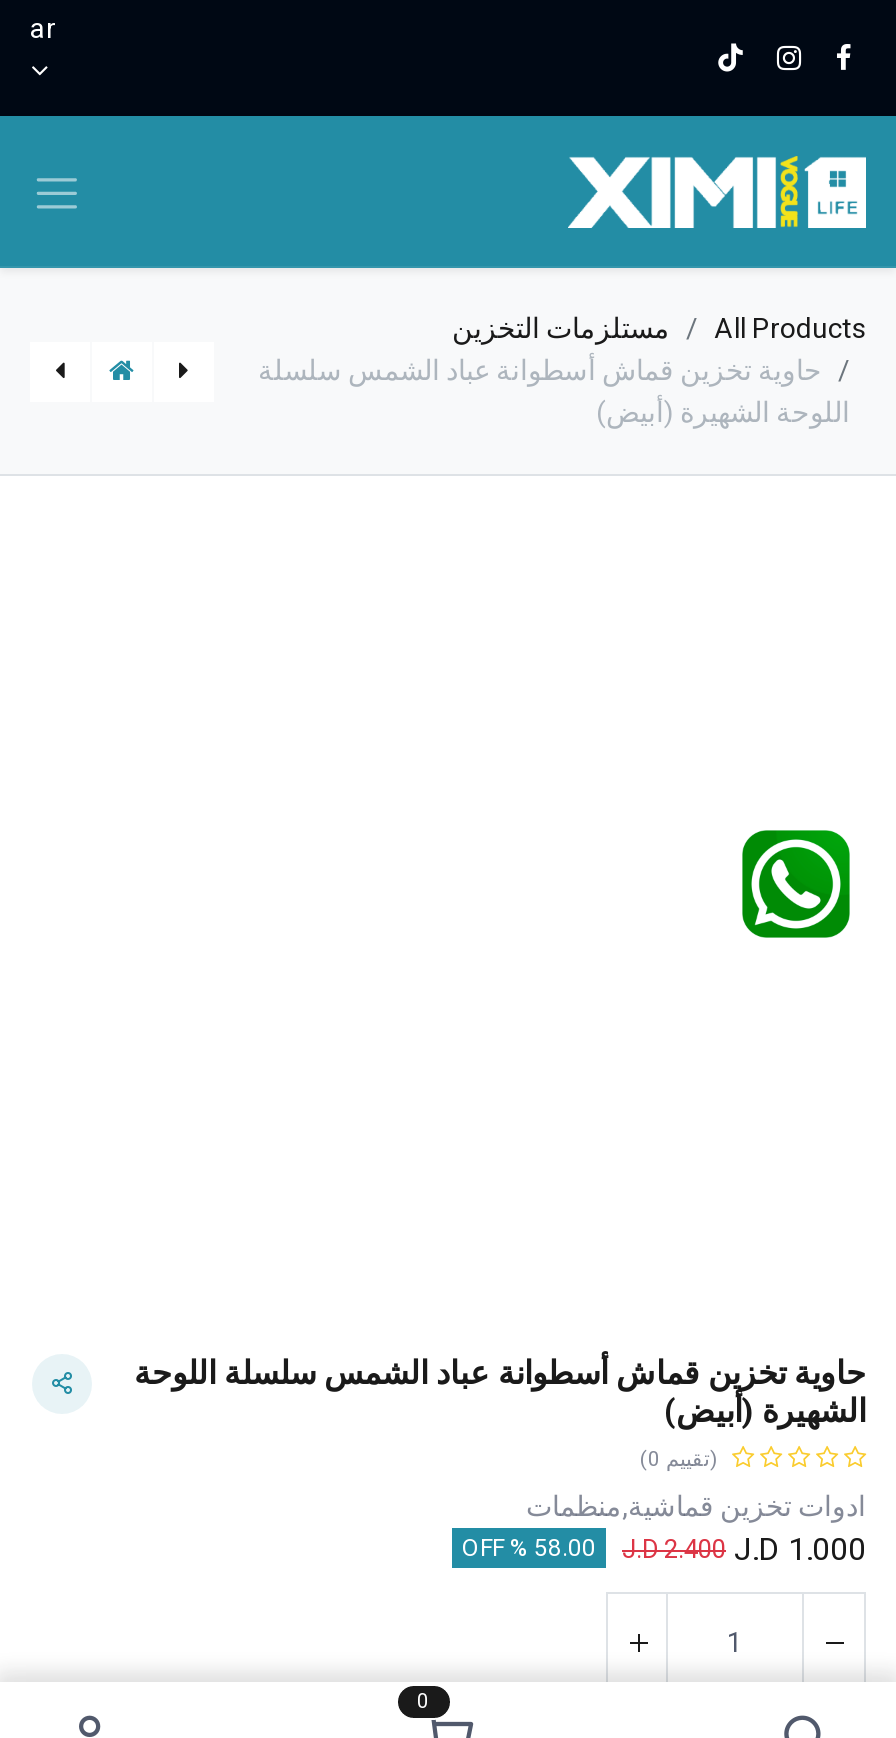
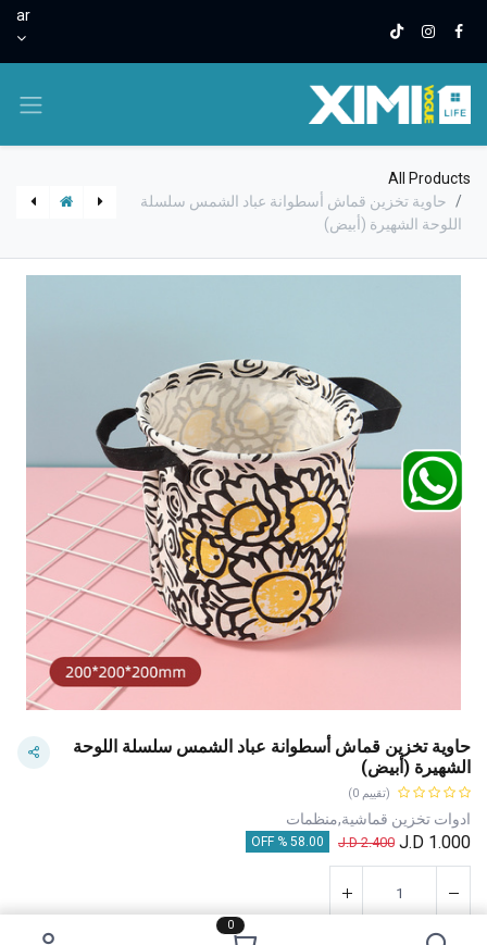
[452,312,670,344] مستلزمات التخزين -> none
none -> [25,275,462,711] [image]

